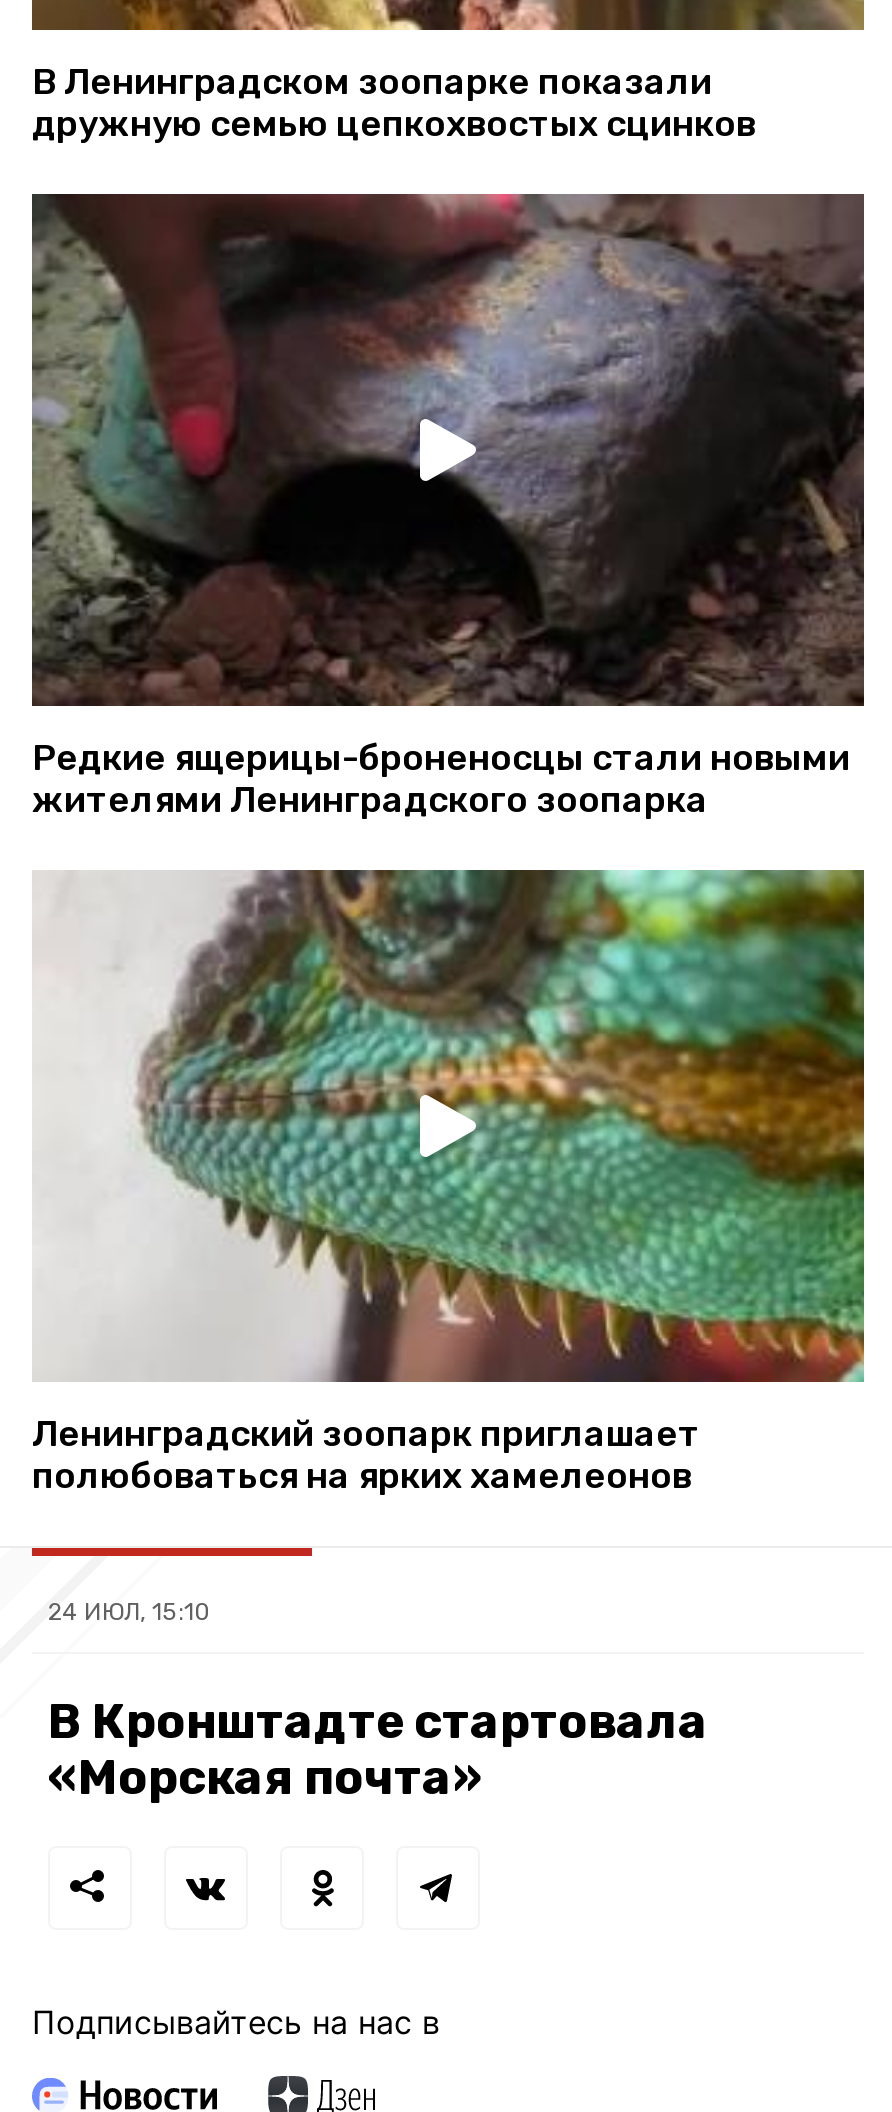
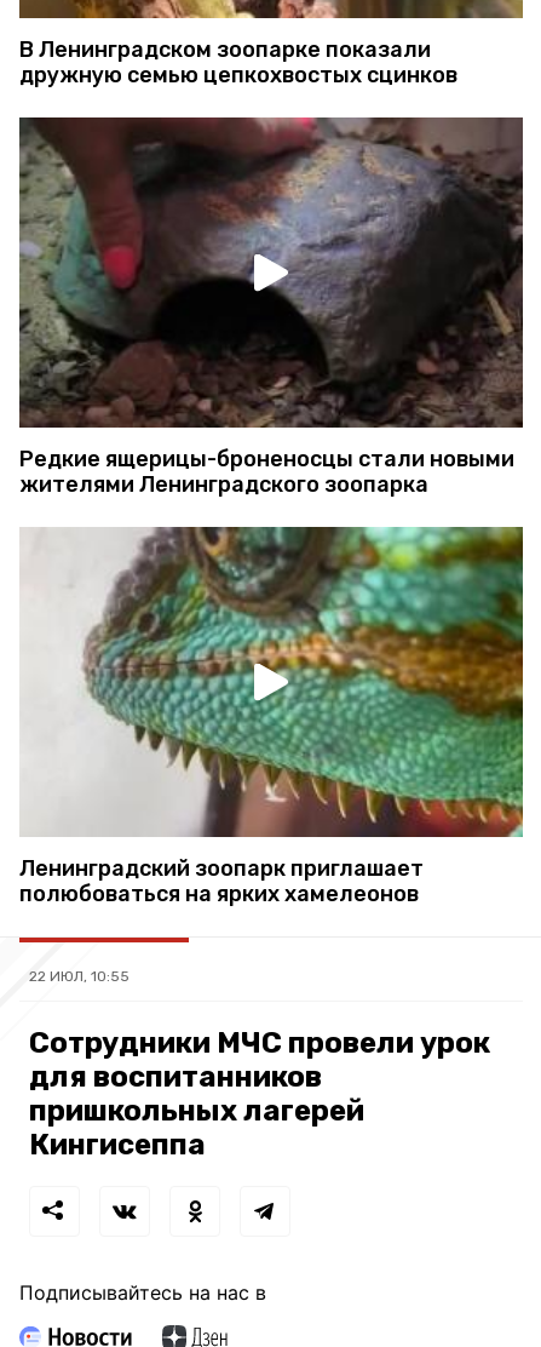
[48,1599,210,1627] 24 ИЮЛ, 15:10 -> [29,968,130,985] 22 ИЮЛ, 10:55
[48,1695,708,1807] В Кронштадте стартовала | «Морская почта» -> [29,1026,490,1162] Сотрудники МЧС провели урок | для воспитанников | пришкольных лагерей | Кингисеппа

